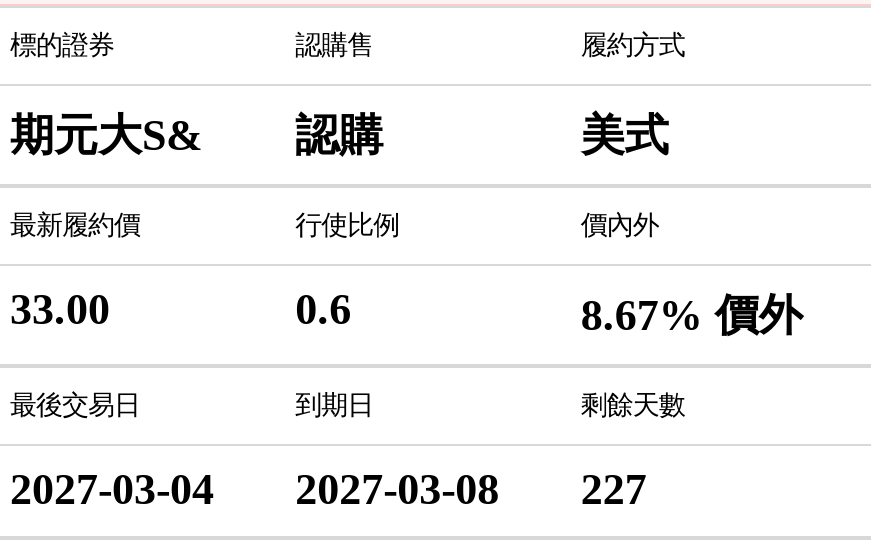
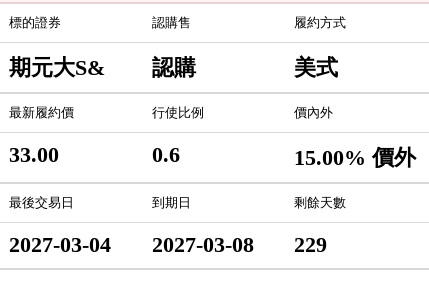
[581,292,803,340] 8.67% 價外 -> [294,146,416,170] 15.00% 價外
[10,466,647,514] 2027-03-04 2027-03-08 227 -> [9,233,327,257] 2027-03-04 2027-03-08 229

